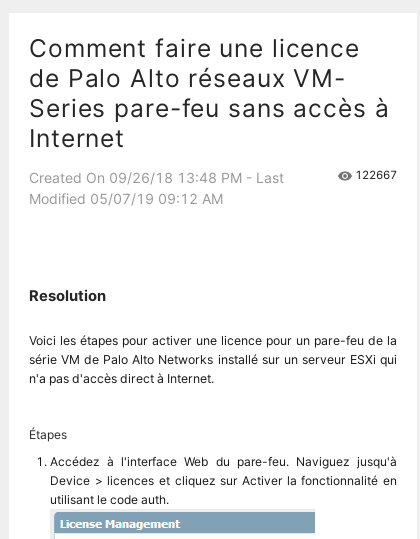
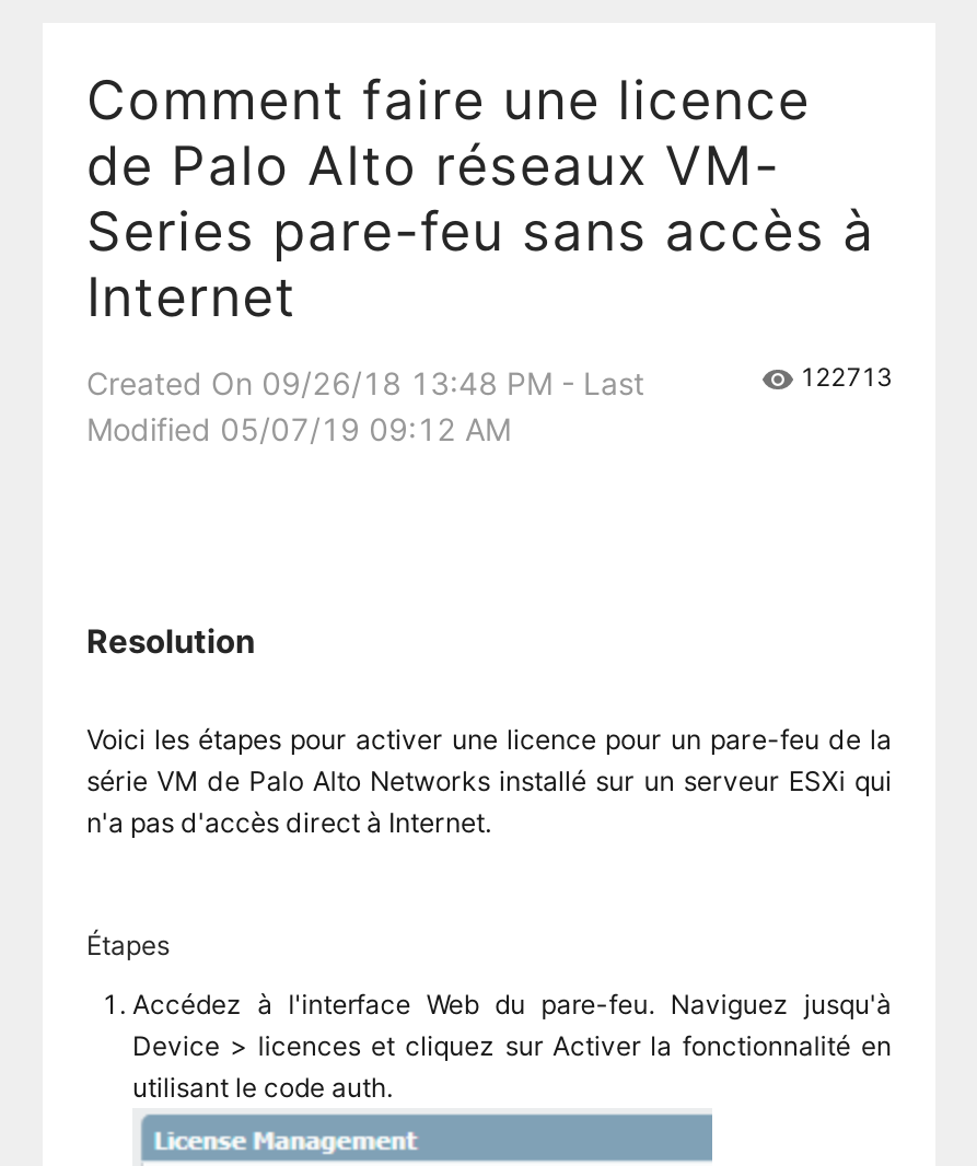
[355,168,397,182] 122667 -> [800,362,892,393] 122713

